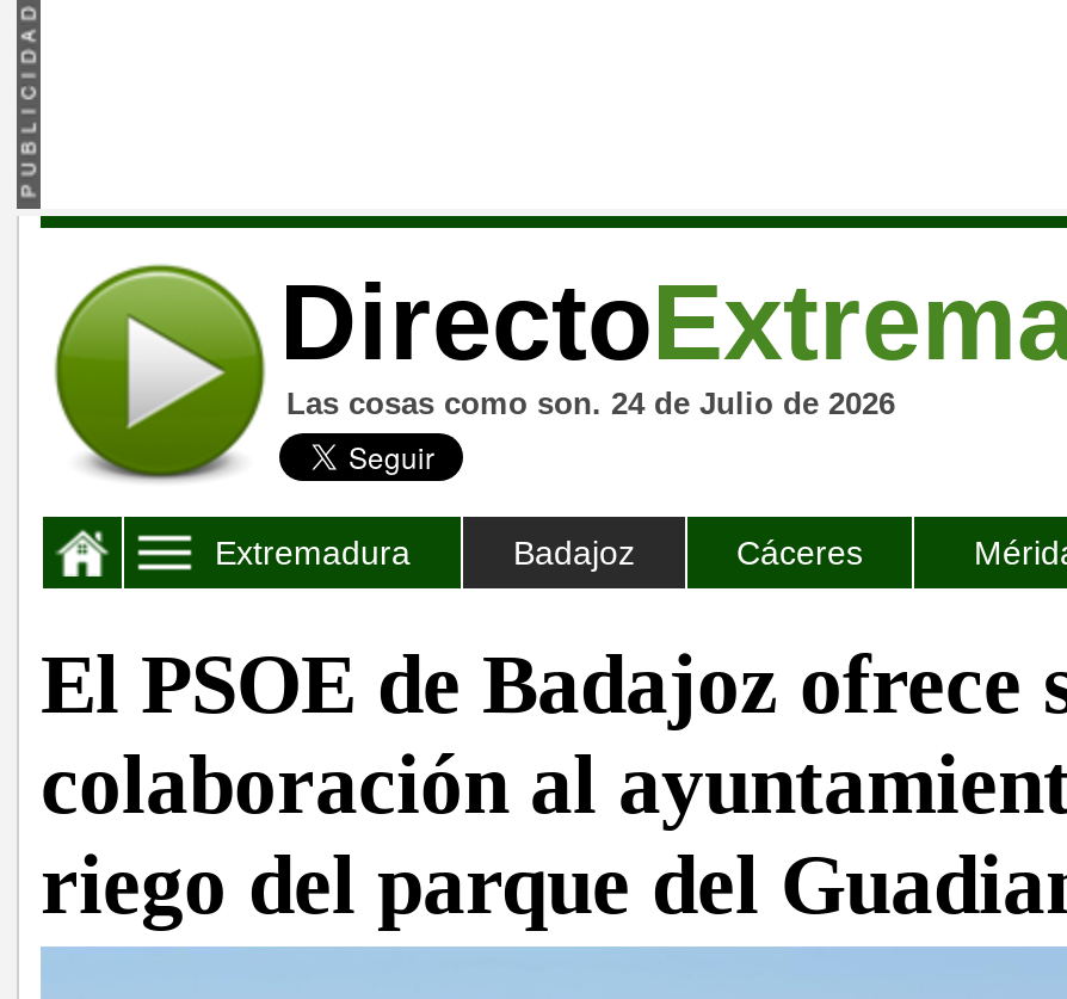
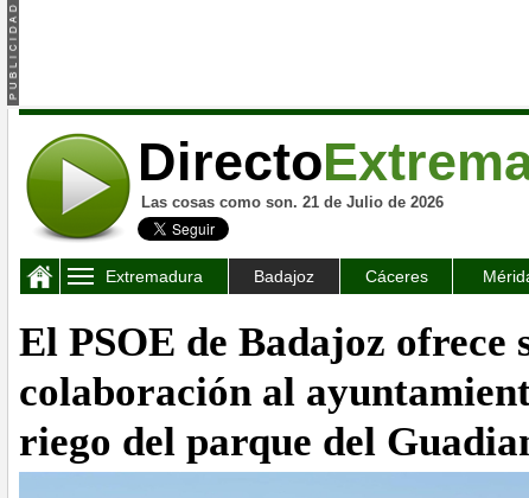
[286,386,895,421] Las cosas como son. 24 de Julio de 2026 -> [141,193,444,211] Las cosas como son. 21 de Julio de 2026

